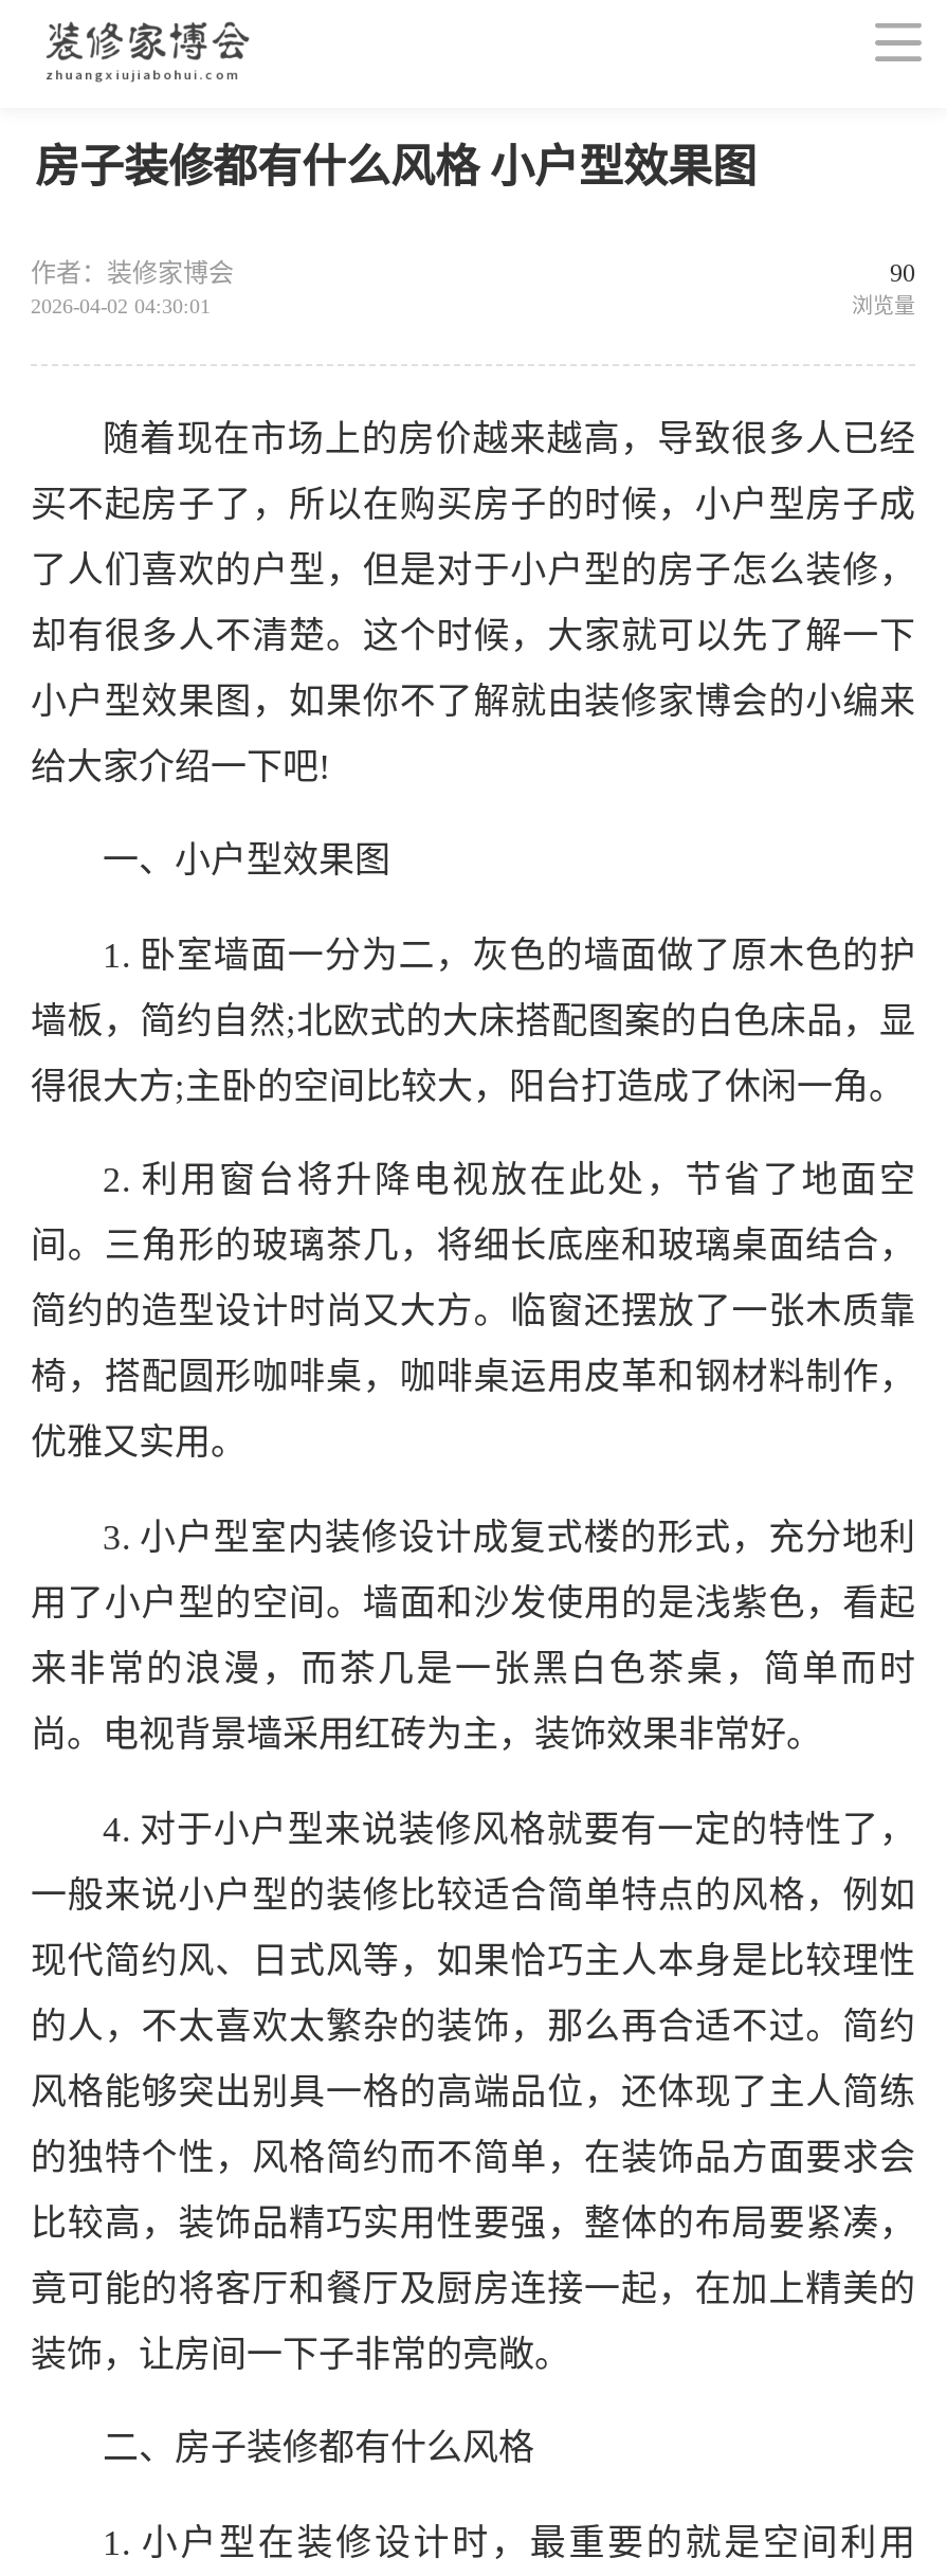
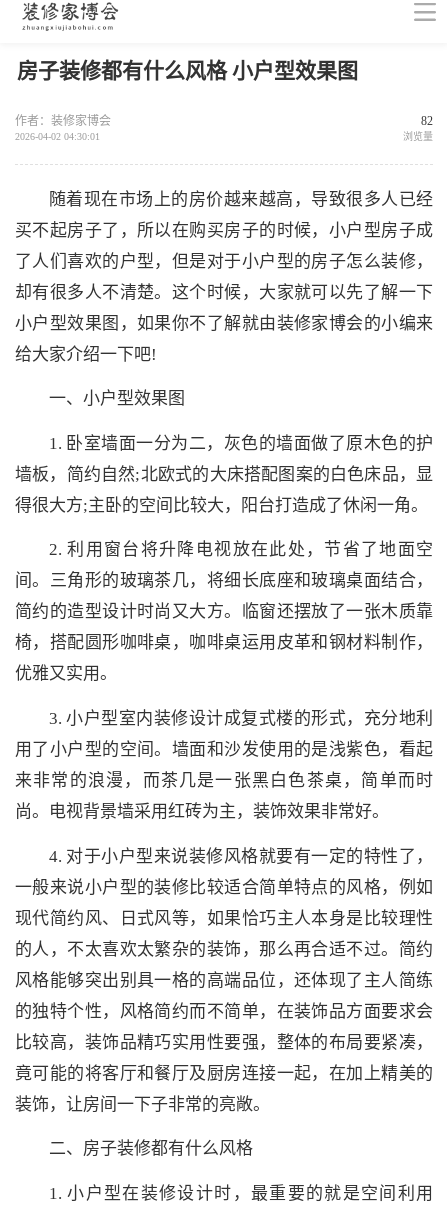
[890,258,915,288] 90 -> [421,114,433,128] 82

